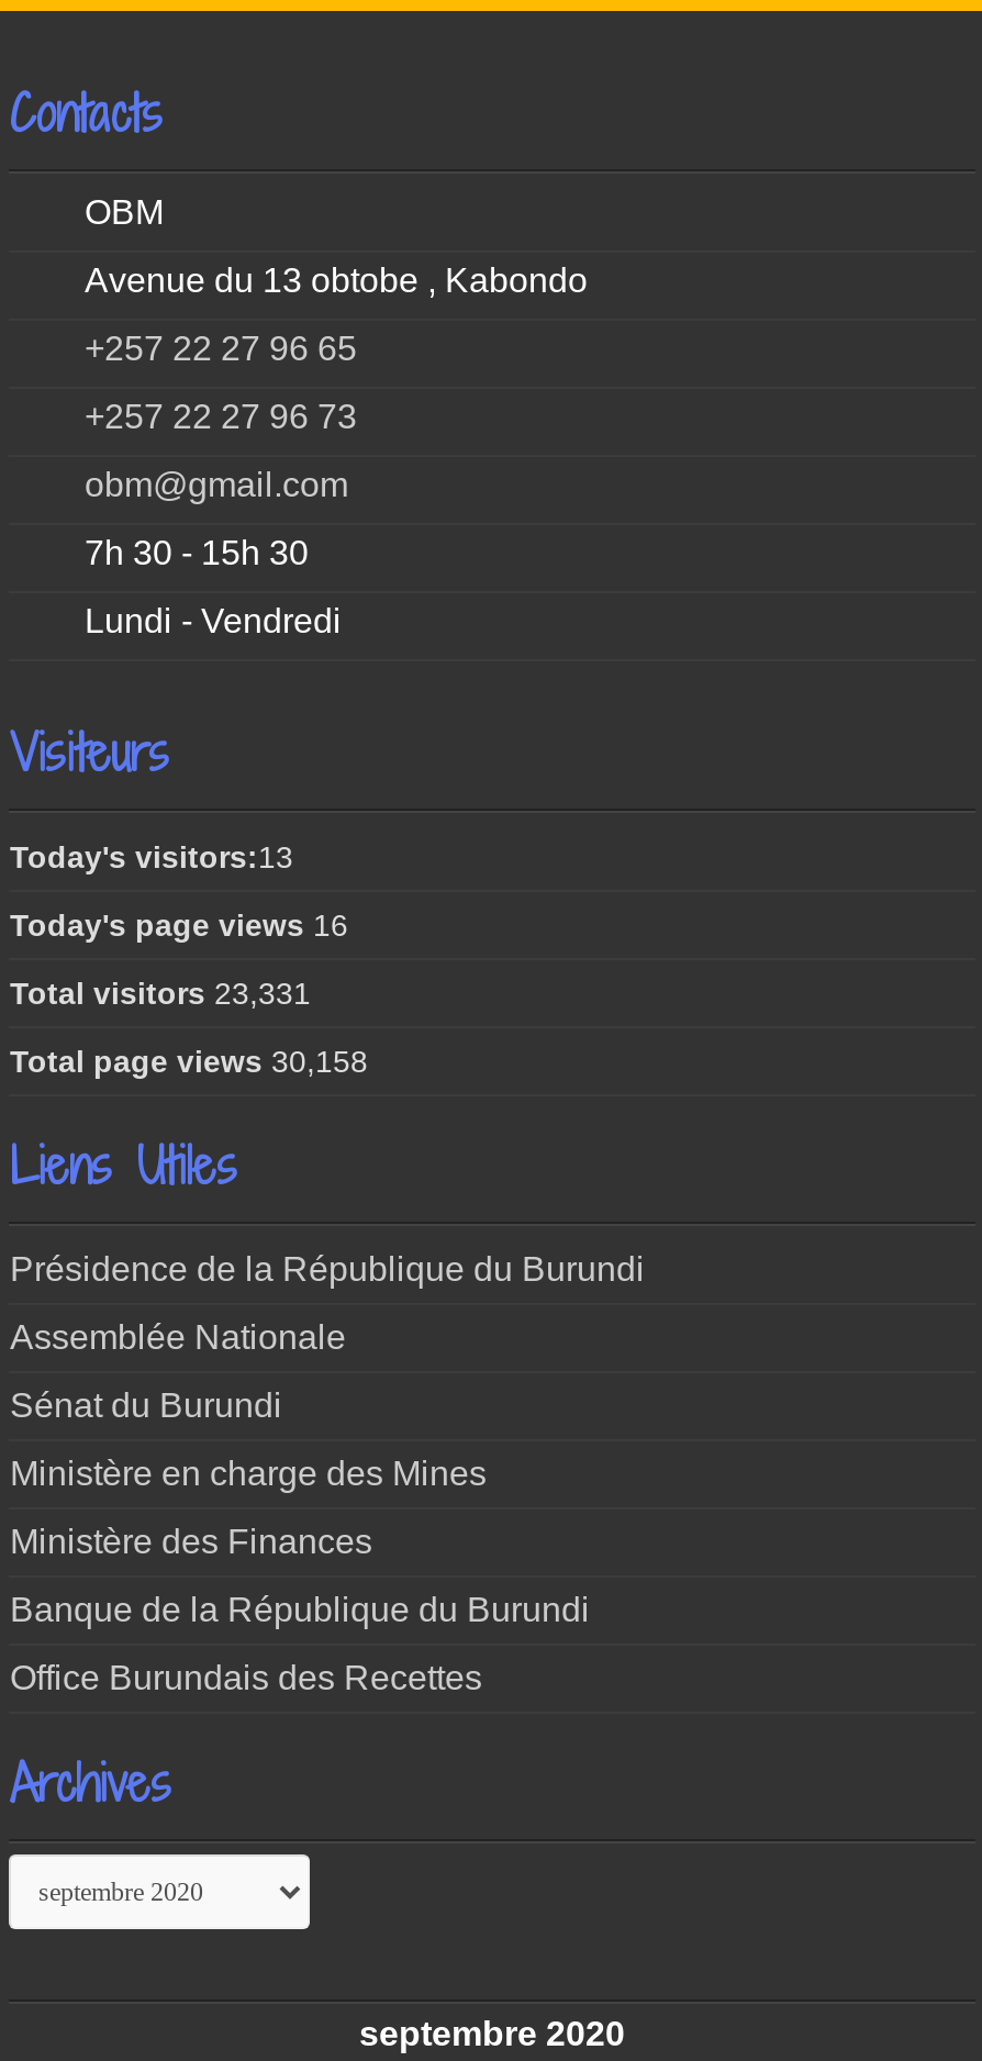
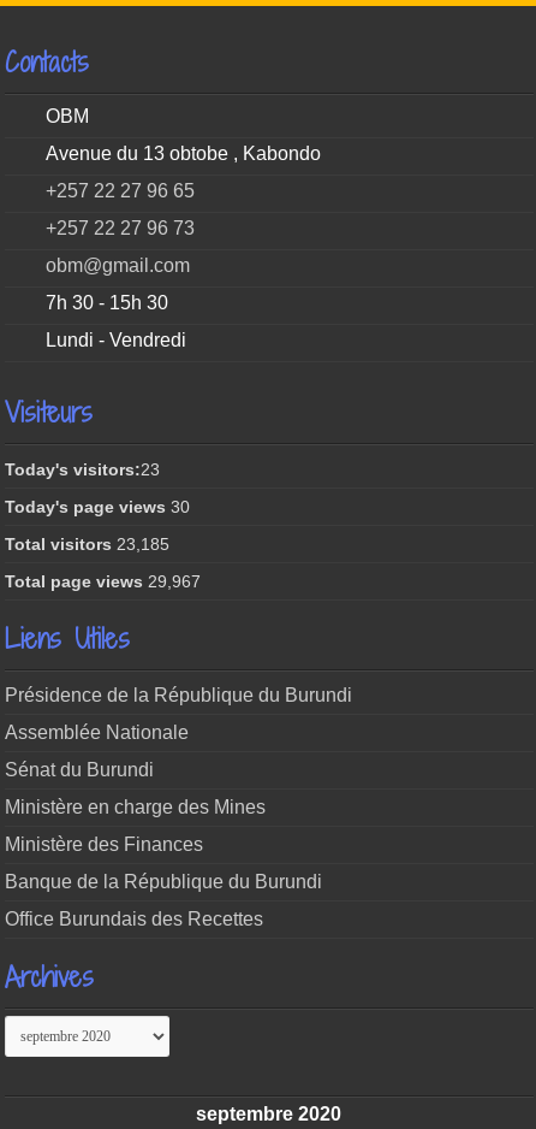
[10,839,293,874] Today's visitors: 13 -> [5,459,160,479] Today's visitors: 23
[10,907,348,942] Today's page views 16 -> [5,497,190,516] Today's page views 30
[10,975,311,1010] Total visitors 23,331 -> [5,534,170,553] Total visitors 23,185
[10,1043,368,1078] Total page views 30,158 -> [5,571,201,591] Total page views 29,967

